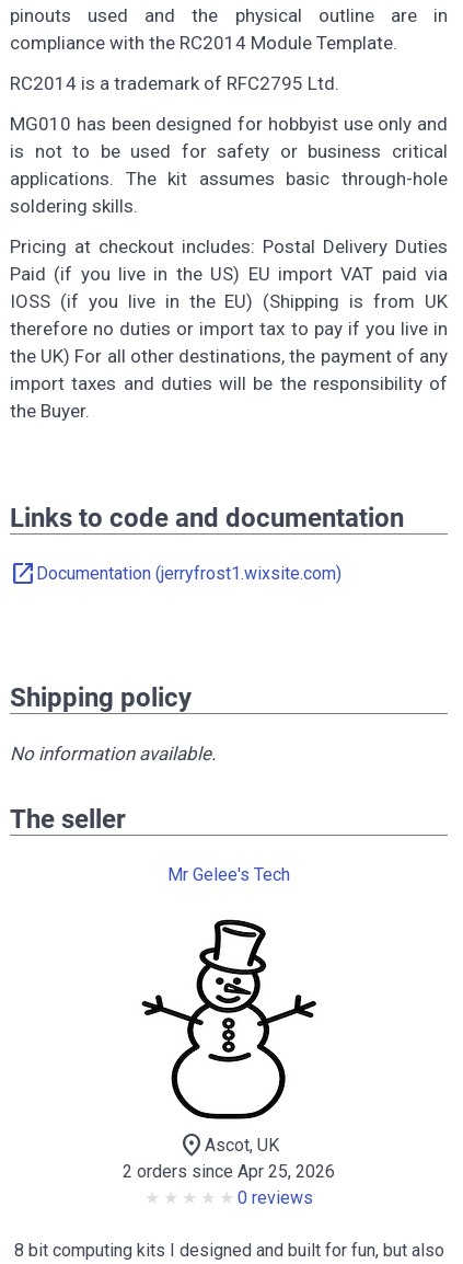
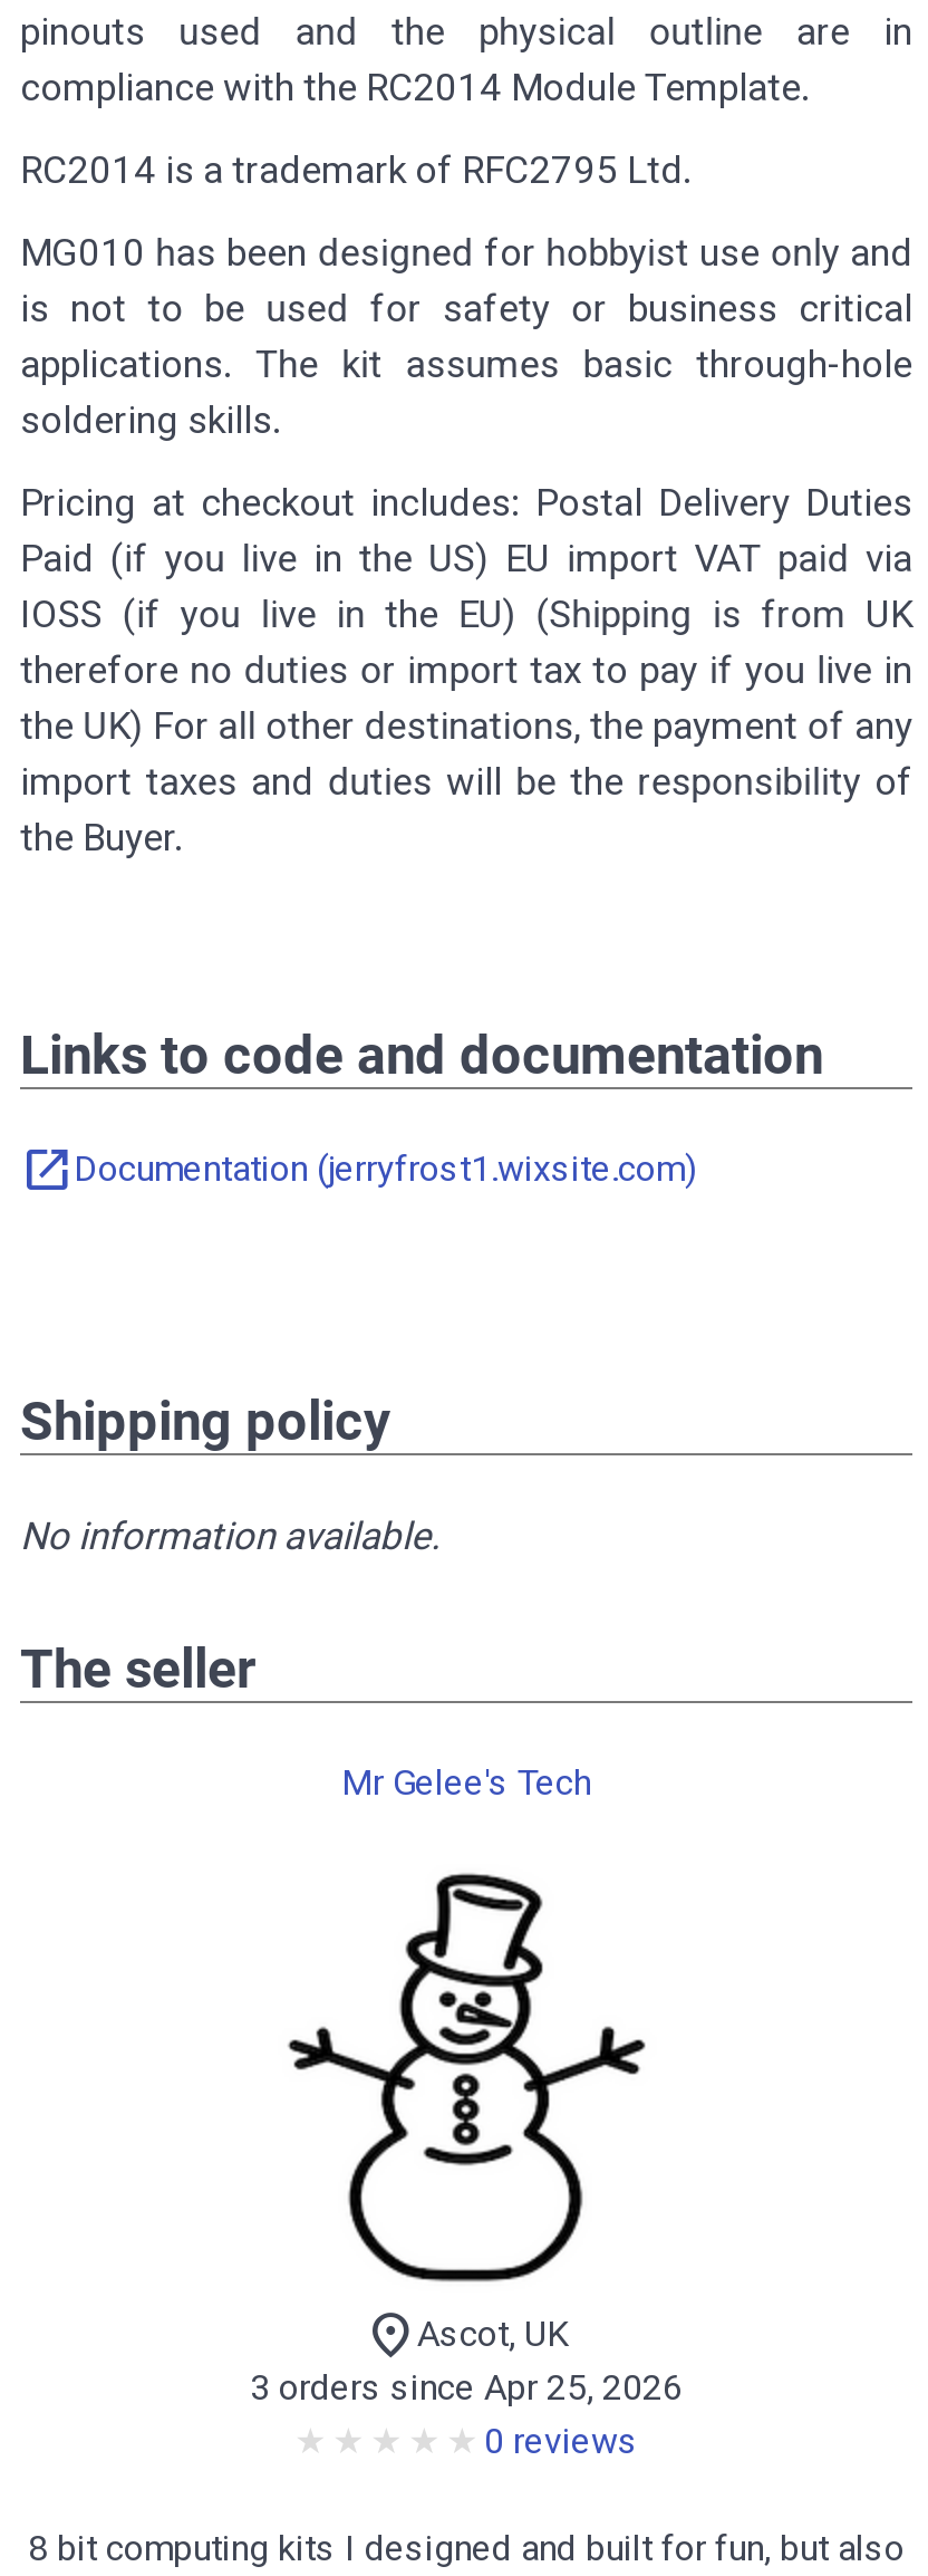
[123,1161,335,1182] 2 orders since Apr 25, 2026 -> [250,2366,683,2408] 3 orders since Apr 25, 2026

